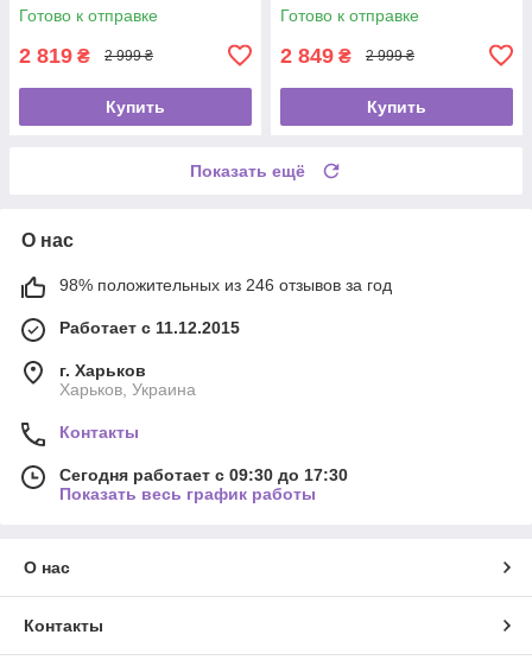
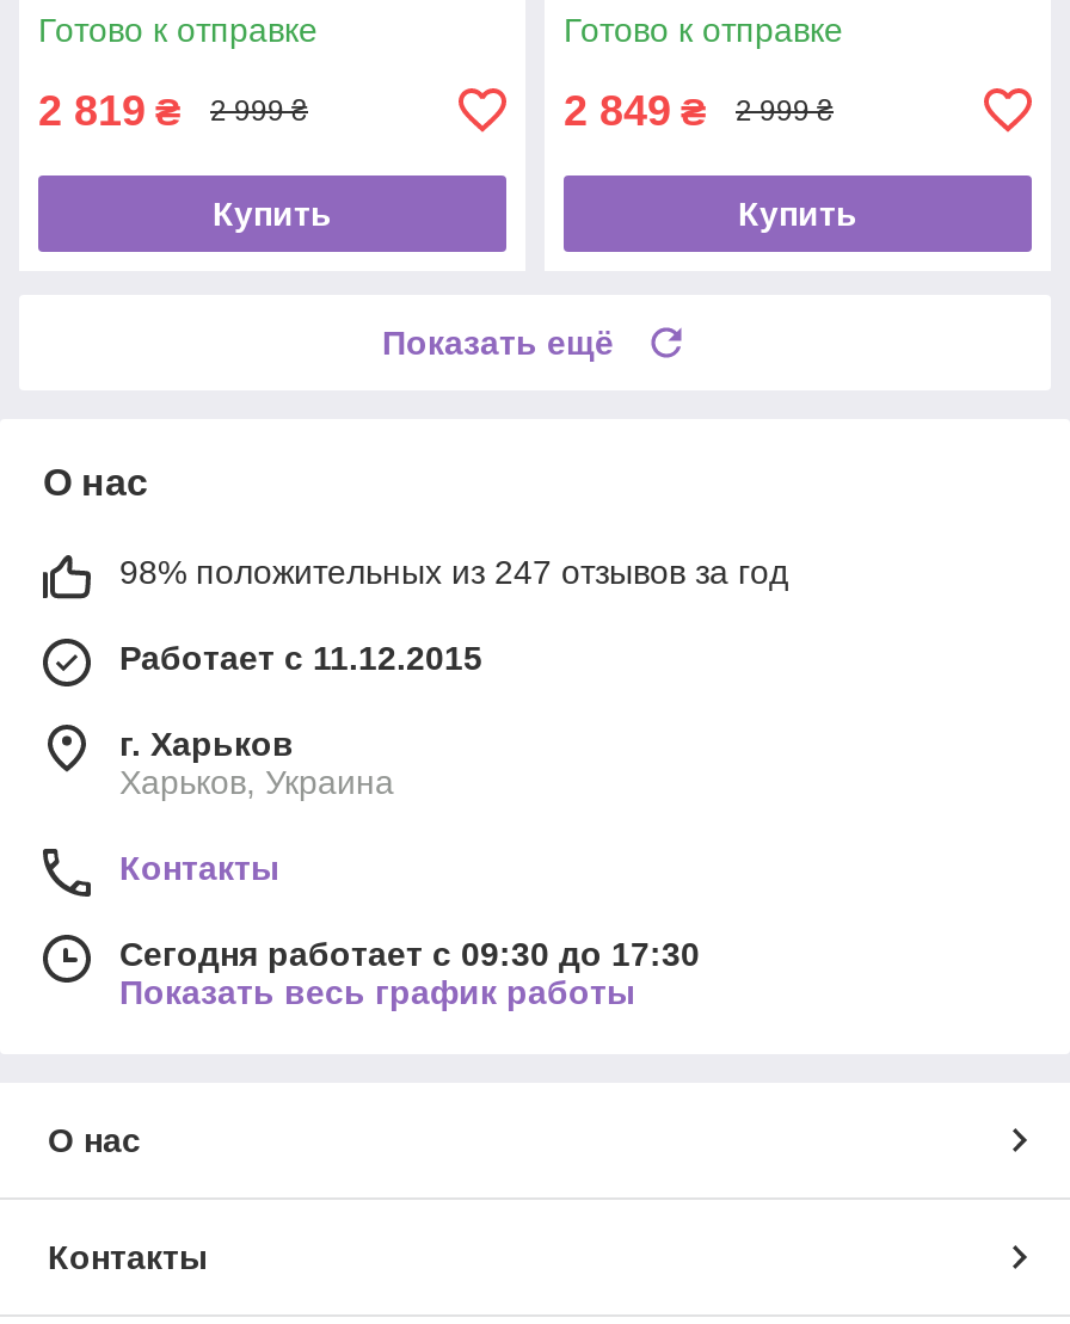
[59,275,392,294] 98% положительных из 246 отзывов за год -> [119,552,788,590] 98% положительных из 247 отзывов за год

